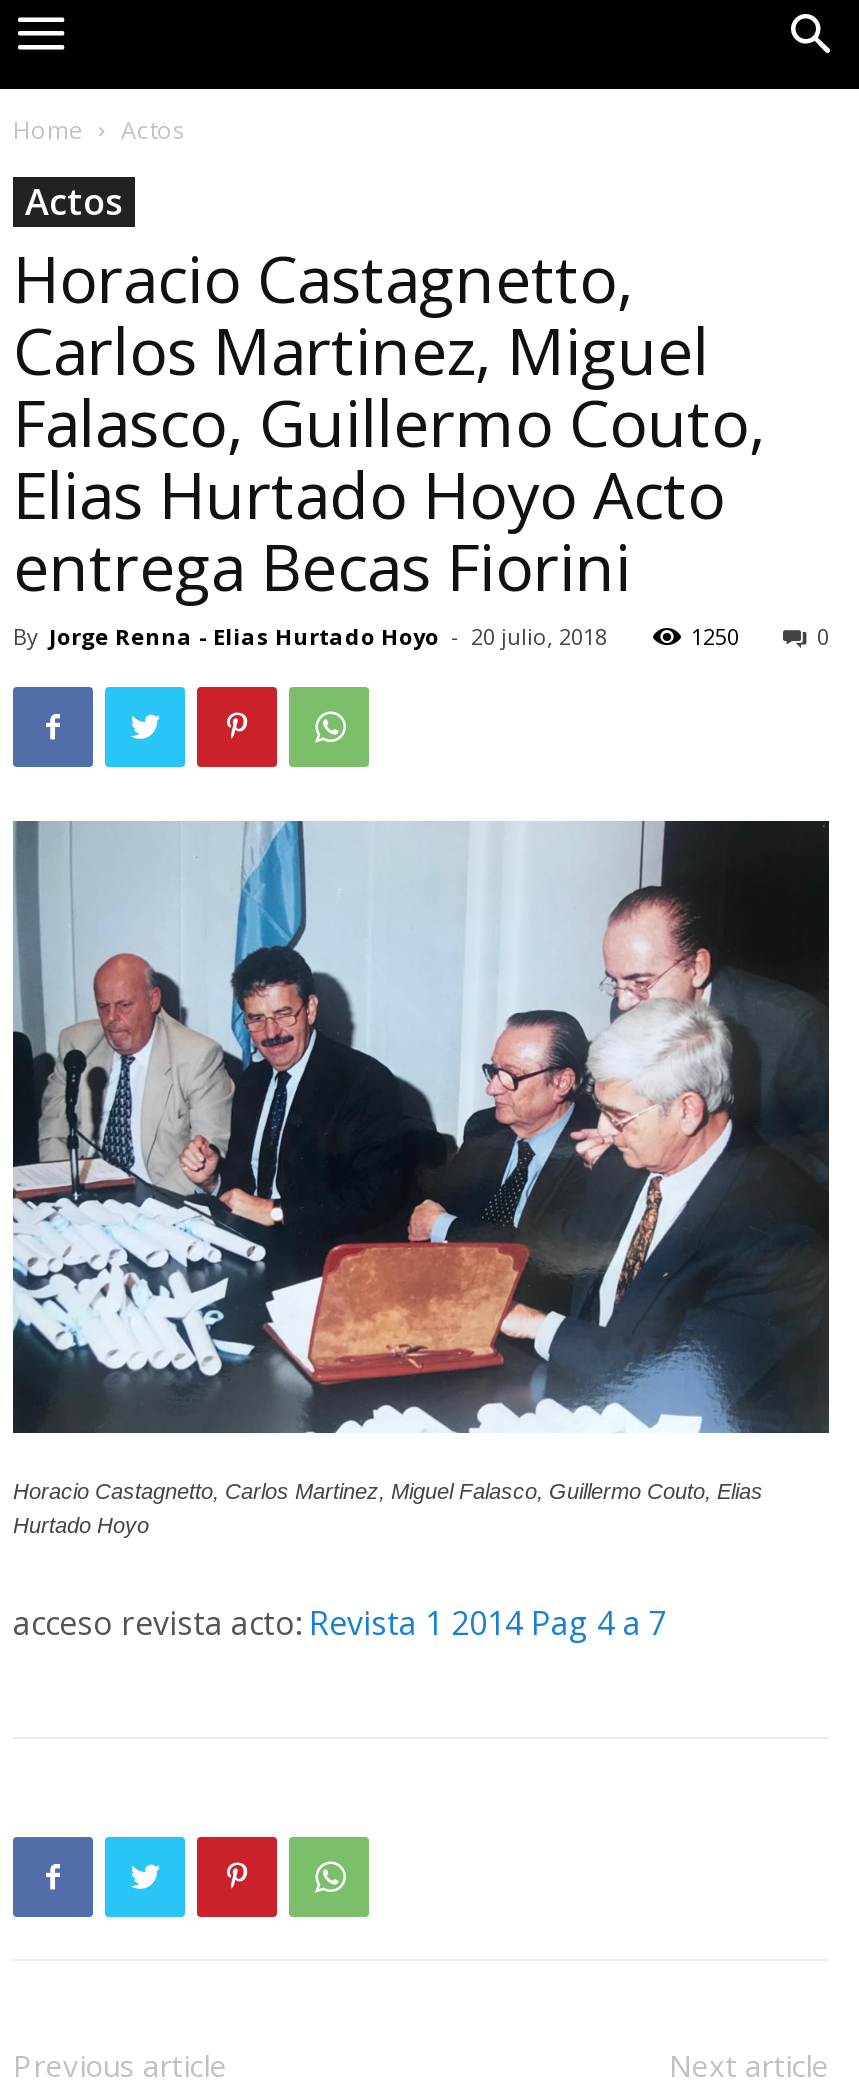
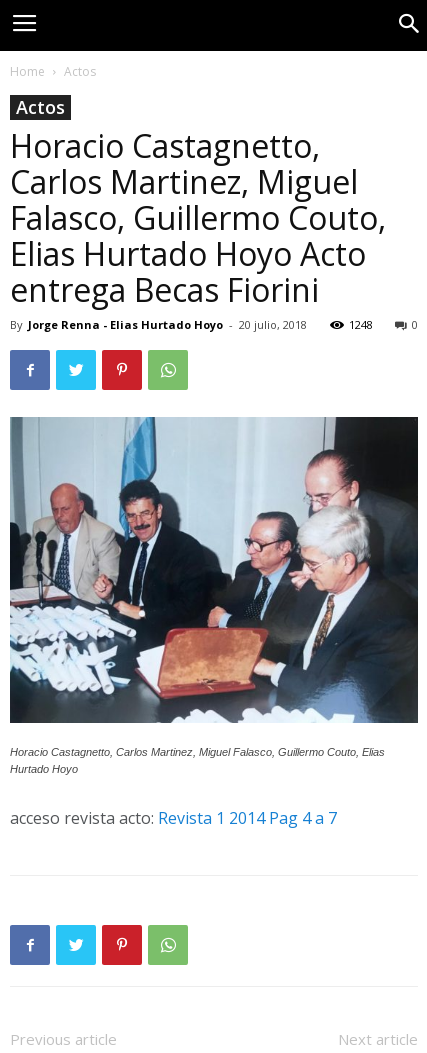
[691,621,739,651] 1250 -> [349,317,373,332] 1248

